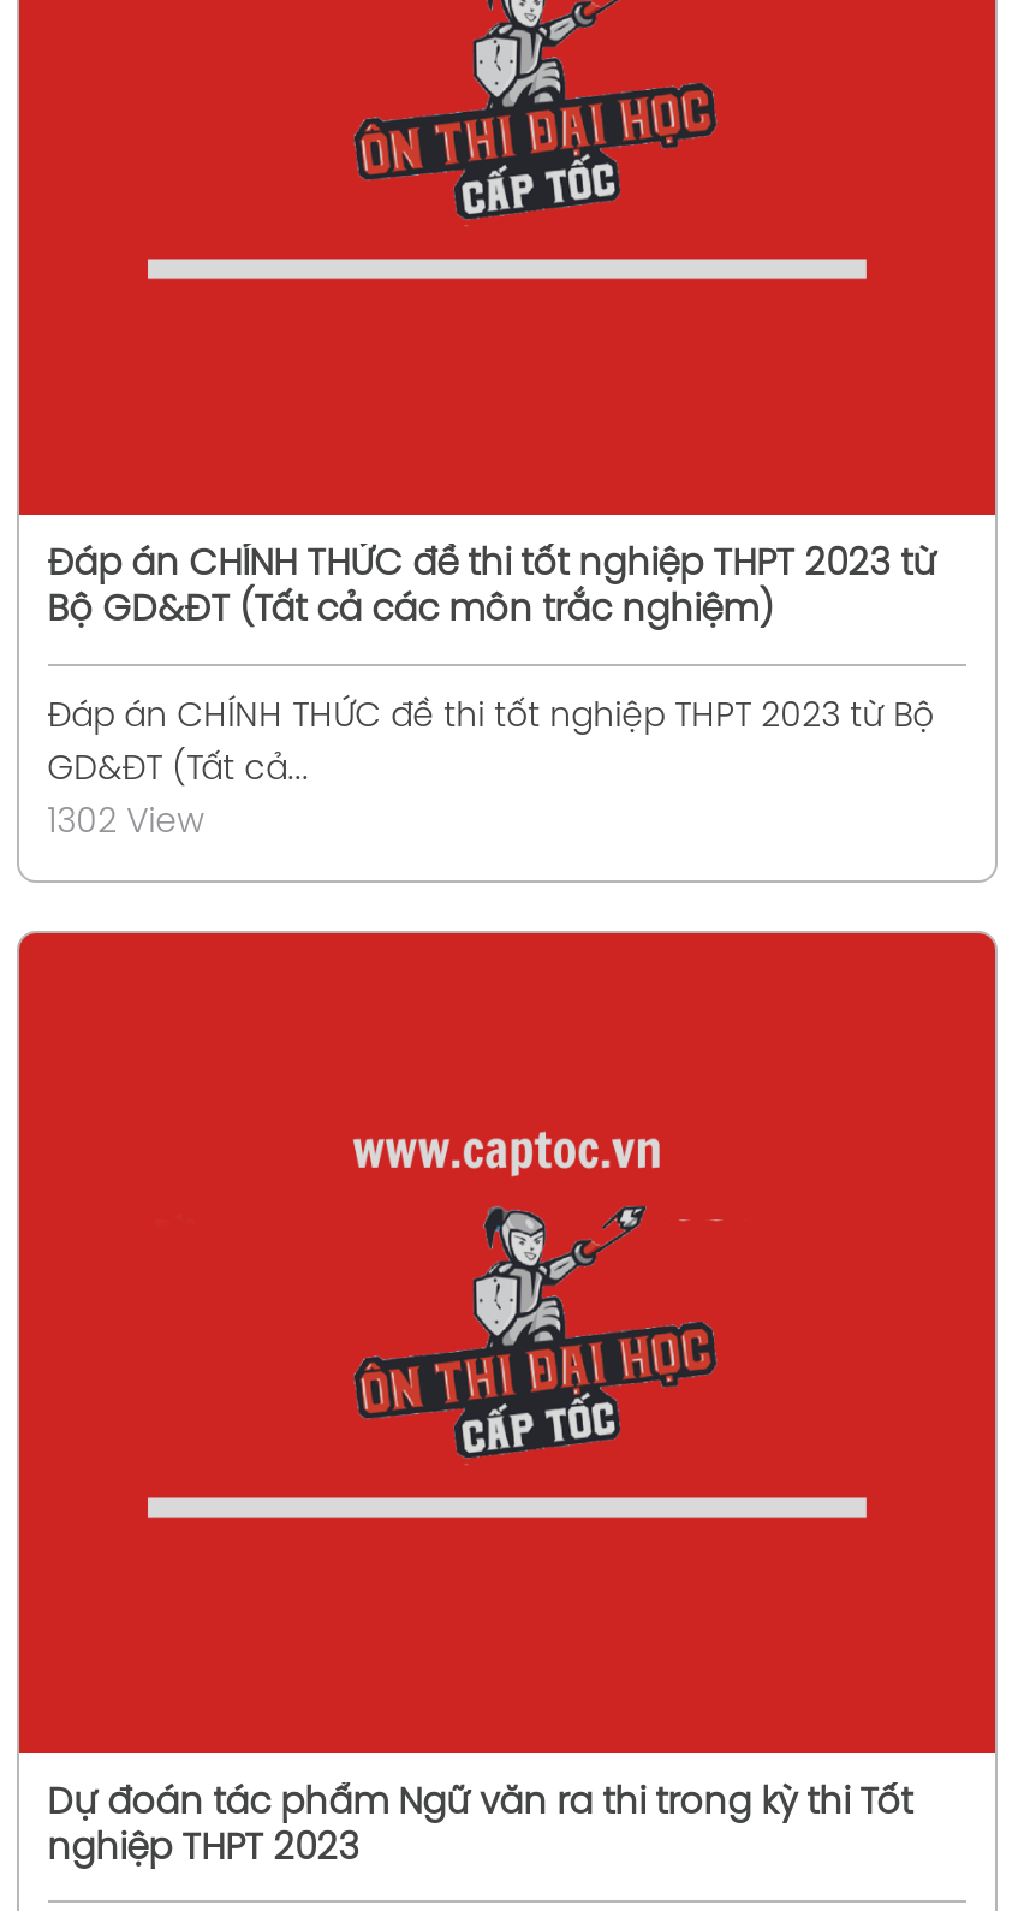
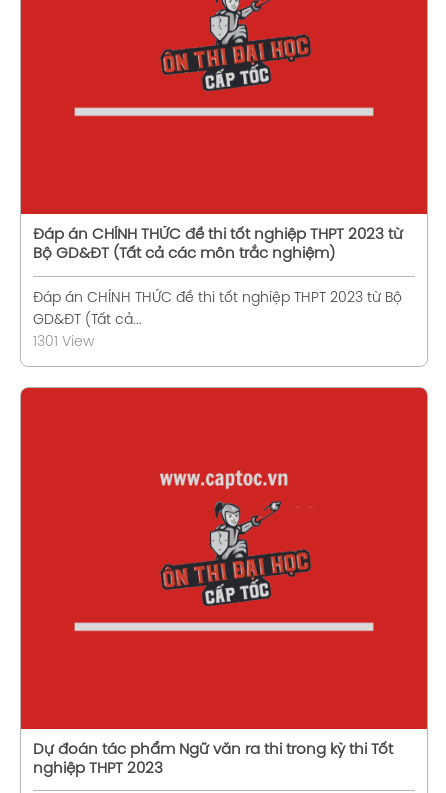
[47,806,203,842] 1302 View -> [33,335,94,350] 1301 View

